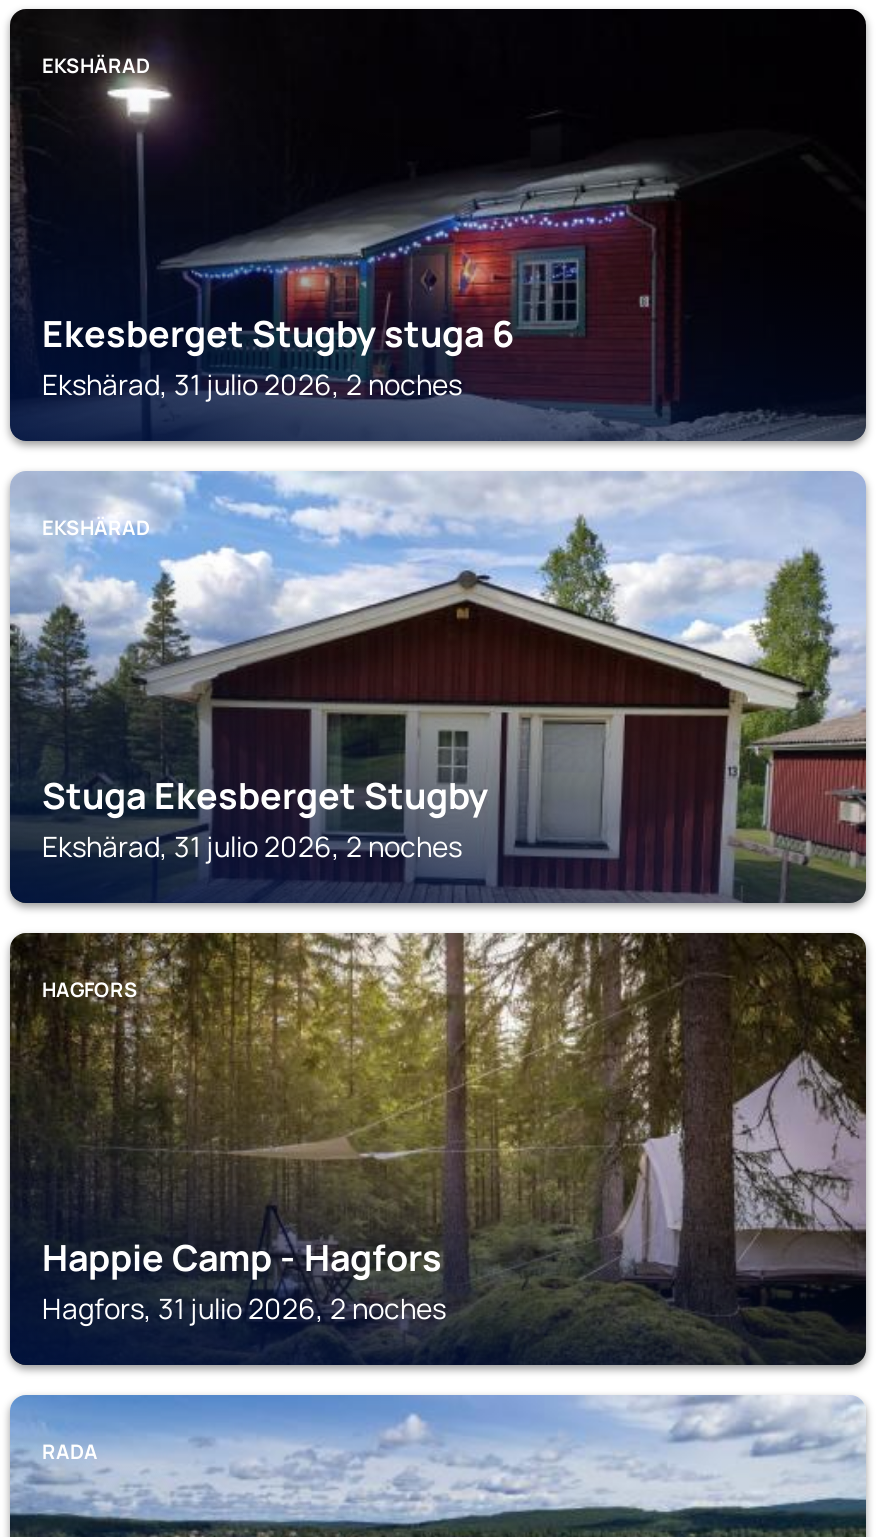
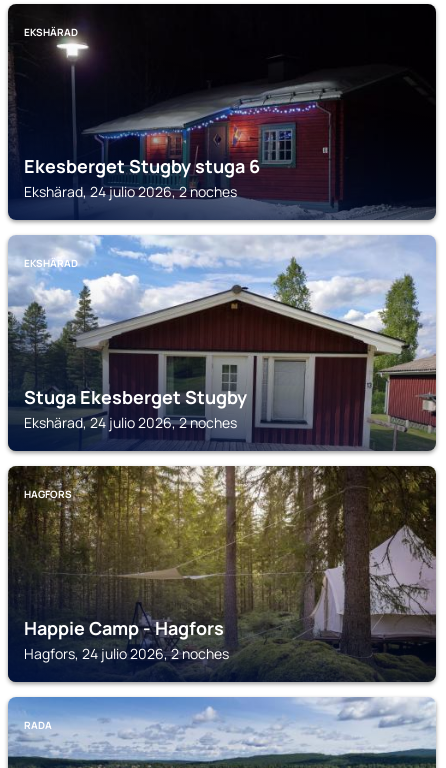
[42,365,462,403] Ekshärad, 31 julio 2026, 2 noches -> [24,182,237,201] Ekshärad, 24 julio 2026, 2 noches
[42,827,462,865] Ekshärad, 31 julio 2026, 2 noches -> [24,413,237,432] Ekshärad, 24 julio 2026, 2 noches
[42,1289,446,1327] Hagfors, 31 julio 2026, 2 noches -> [24,644,229,663] Hagfors, 24 julio 2026, 2 noches

